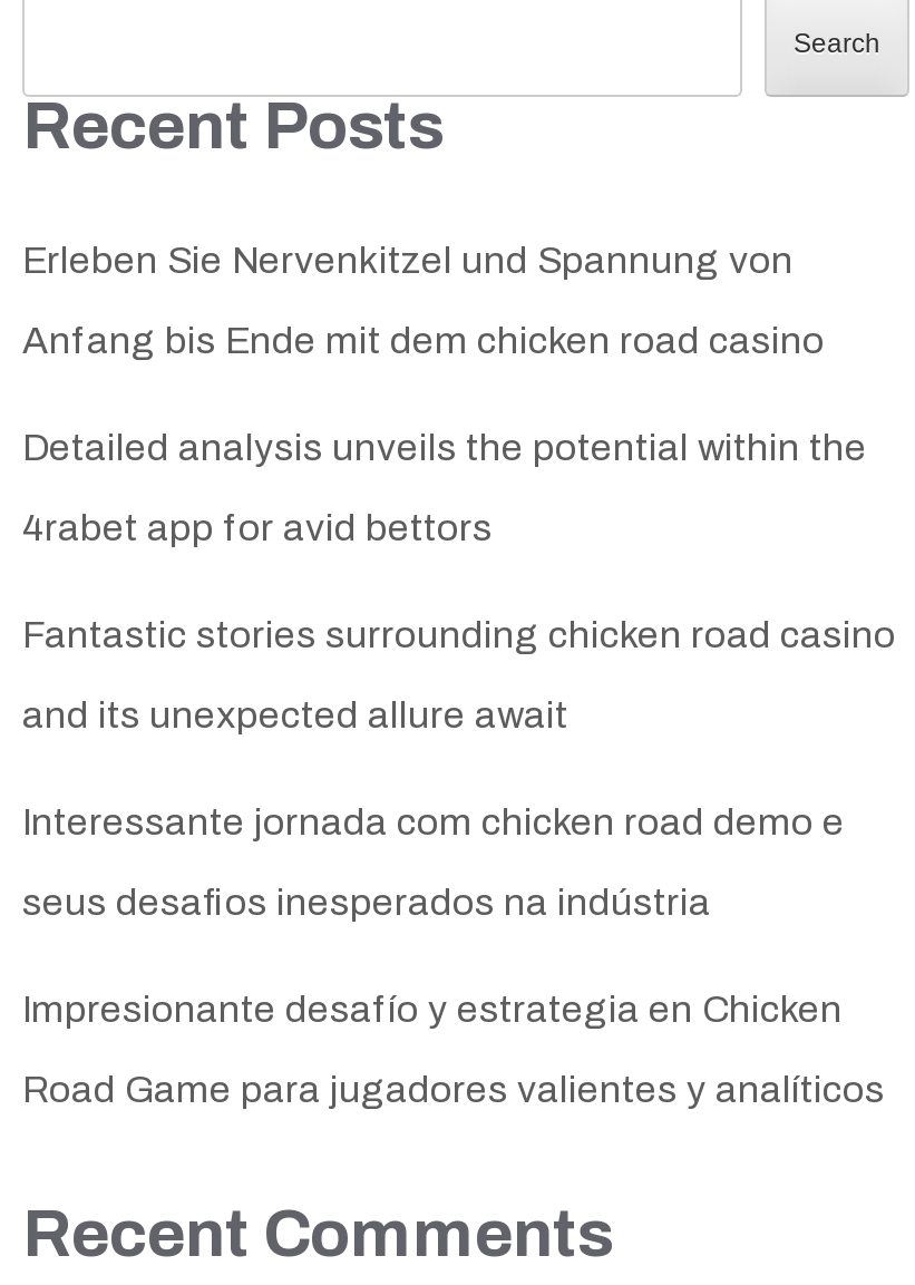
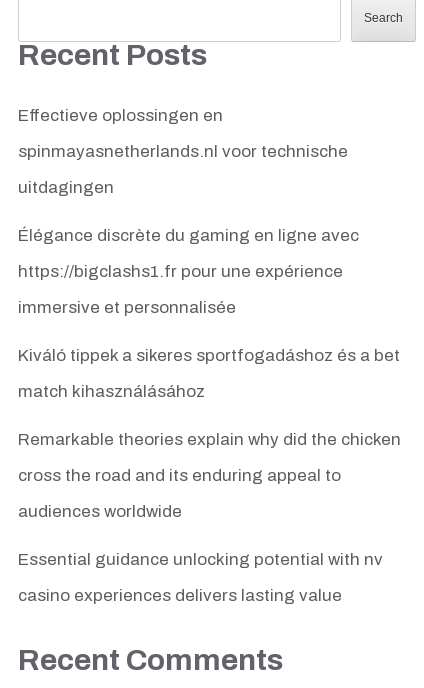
[22,239,896,1111] Erleben Sie Nervenkitzel und Spannung von | Anfang bis Ende mit dem chicken road casino | Detailed analysis unveils the potential within the | 4rabet app for avid bettors | Fantastic stories surrounding chicken road casino | and its unexpected allure await | Interessante jornada com chicken road demo e | seus desafios inesperados na indústria | Impresionante desafío y estrategia en Chicken | Road Game para jugadores valientes y analíticos -> [18,106,401,605] Effectieve oplossingen en | spinmayasnetherlands.nl voor technische | uitdagingen | Élégance discrète du gaming en ligne avec | https://bigclashs1.fr pour une expérience | immersive et personnalisée | Kiváló tippek a sikeres sportfogadáshoz és a bet | match kihasználásához | Remarkable theories explain why did the chicken | cross the road and its enduring appeal to | audiences worldwide | Essential guidance unlocking potential with nv | casino experiences delivers lasting value

